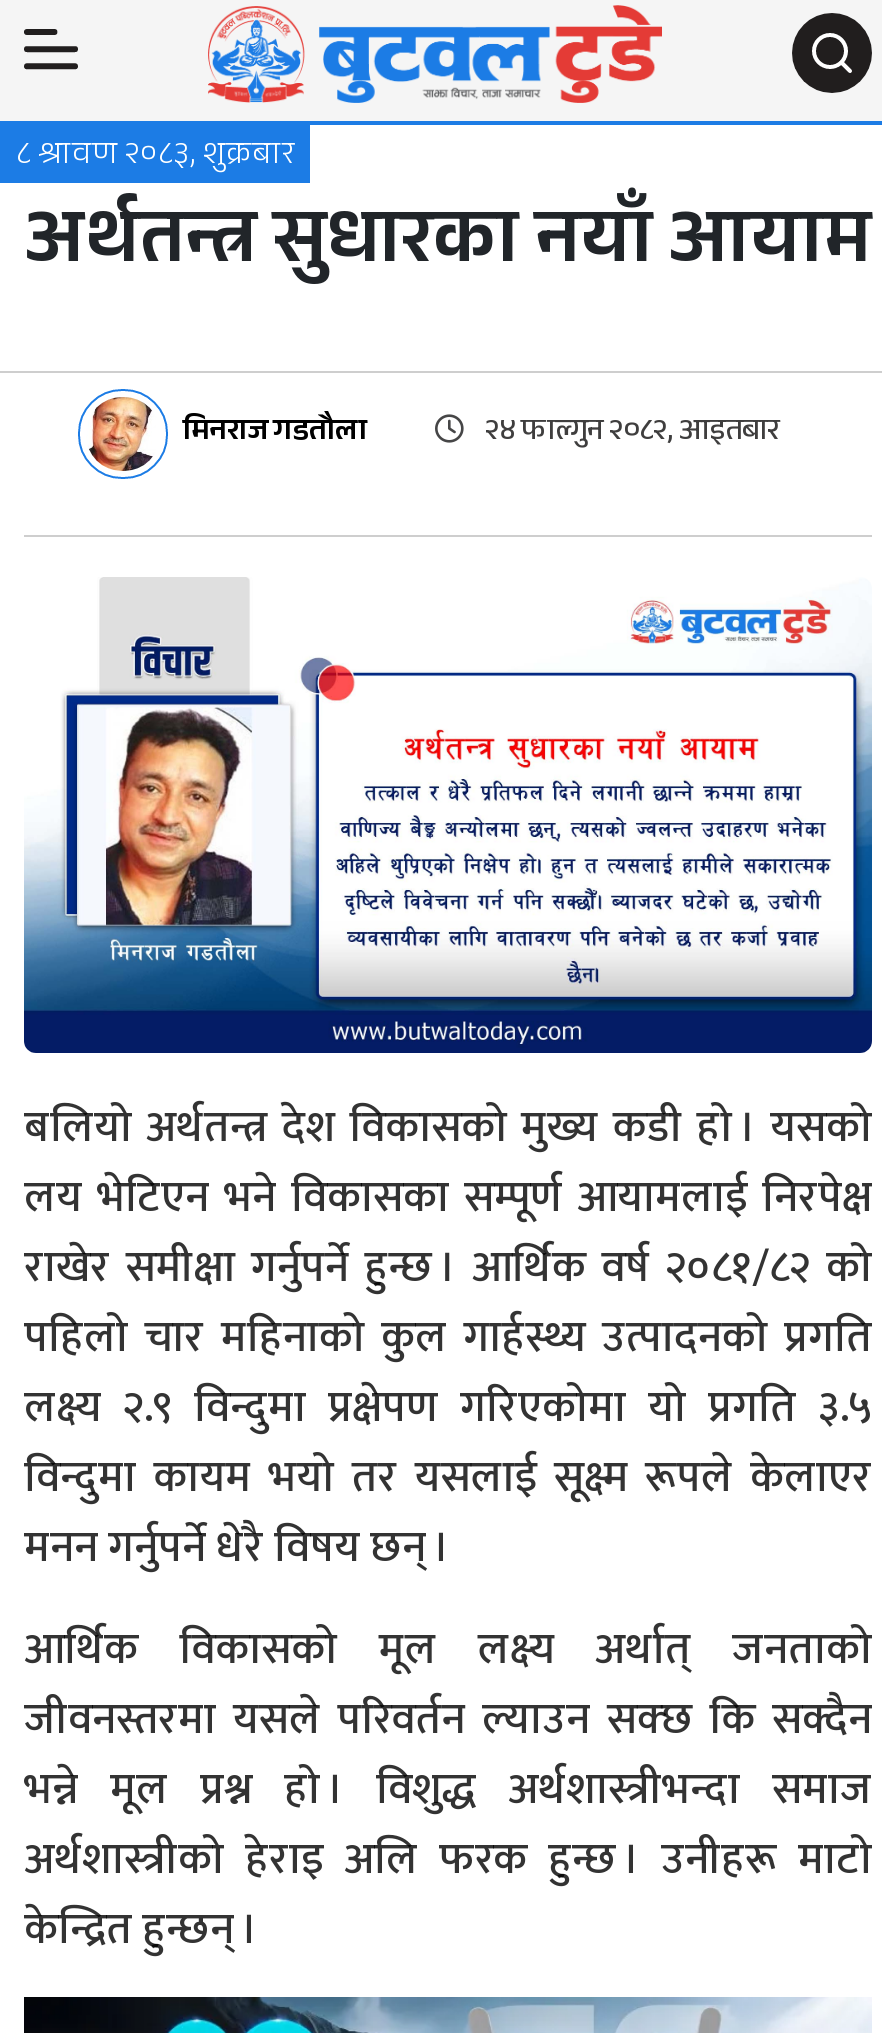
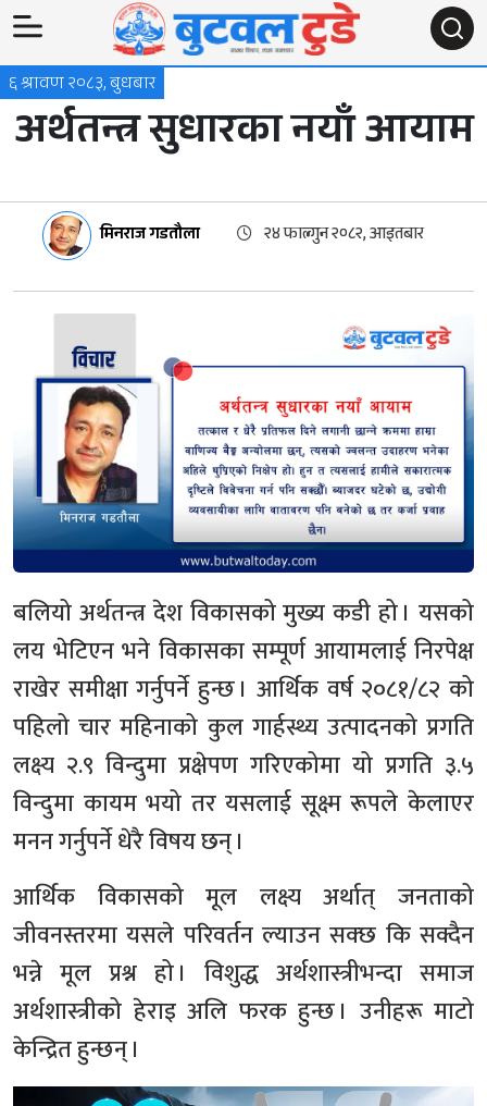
[16,131,294,185] ८ श्रावण २०८३, शुक्रबार -> [9,71,155,100] ६ श्रावण २०८३, बुधबार

